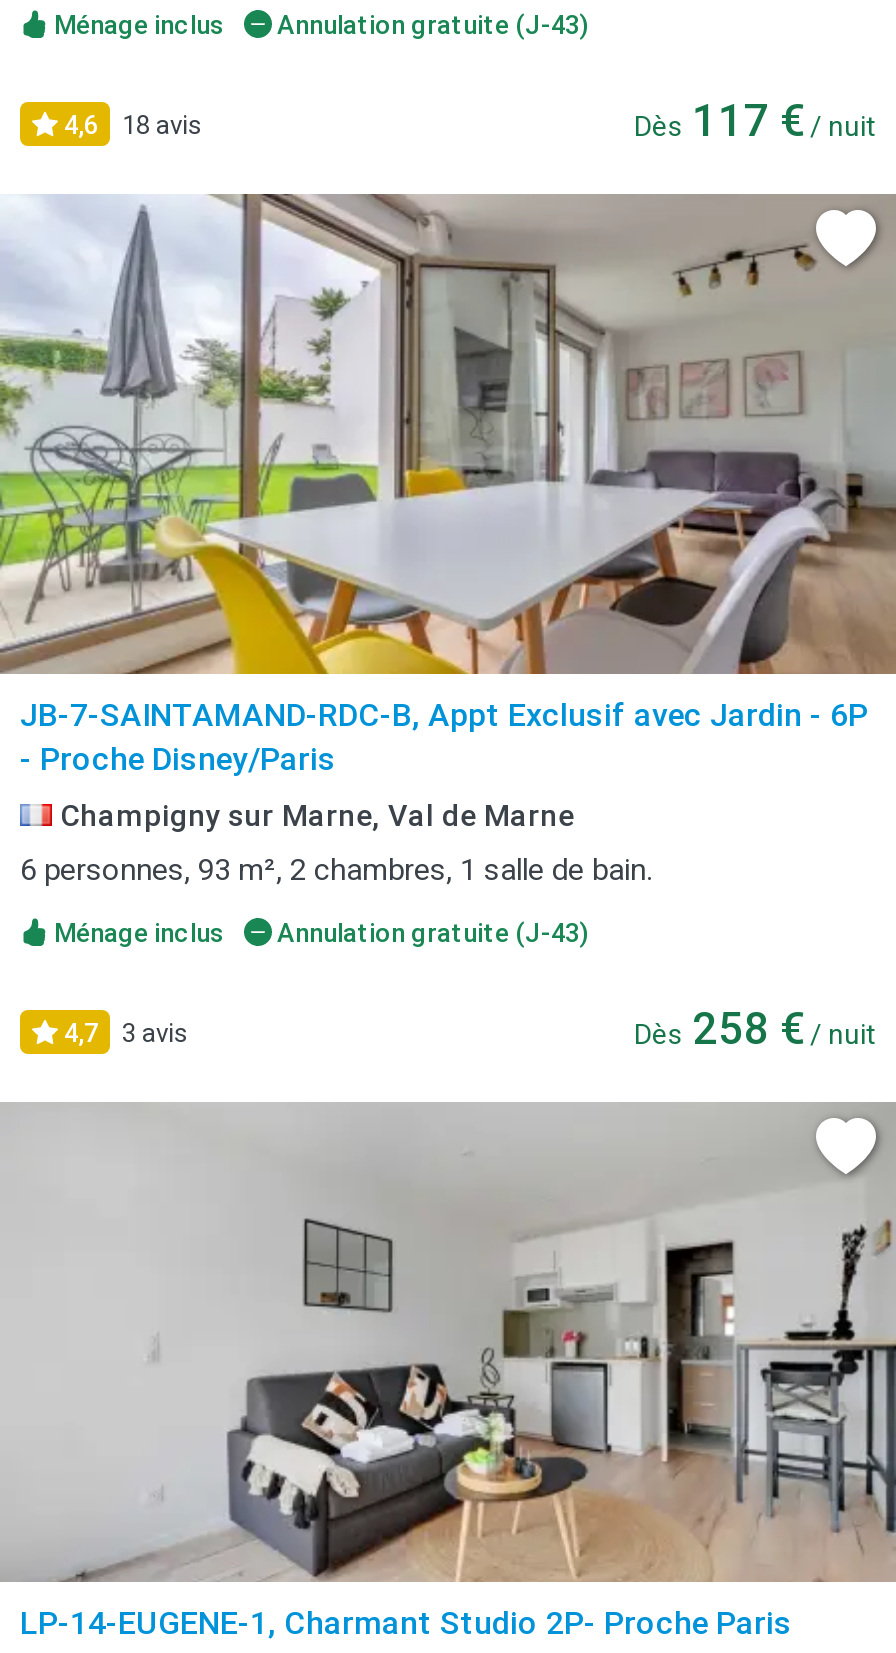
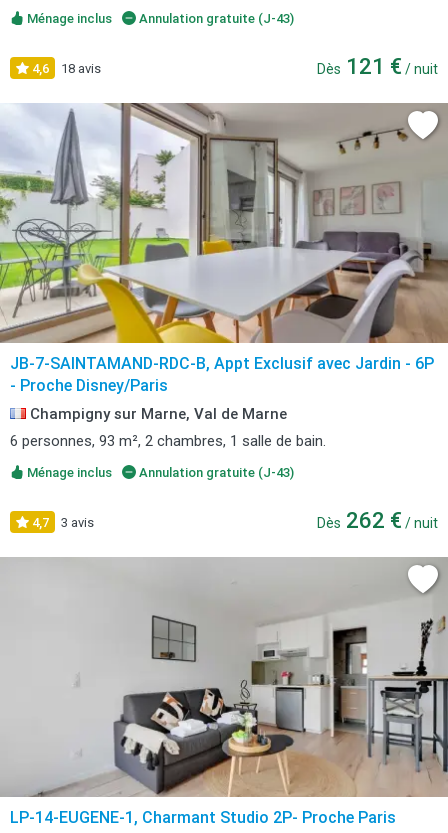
[634,96,876,146] Dès 117 €/ nuit -> [317,54,438,79] Dès 121 €/ nuit
[634,1004,876,1054] Dès 258 €/ nuit -> [317,508,438,533] Dès 262 €/ nuit

